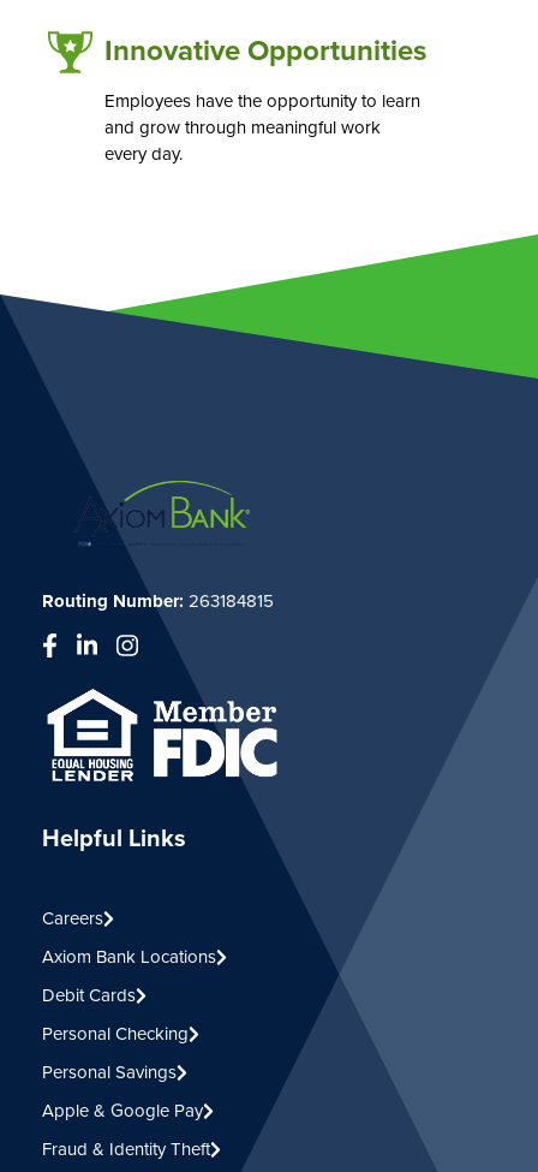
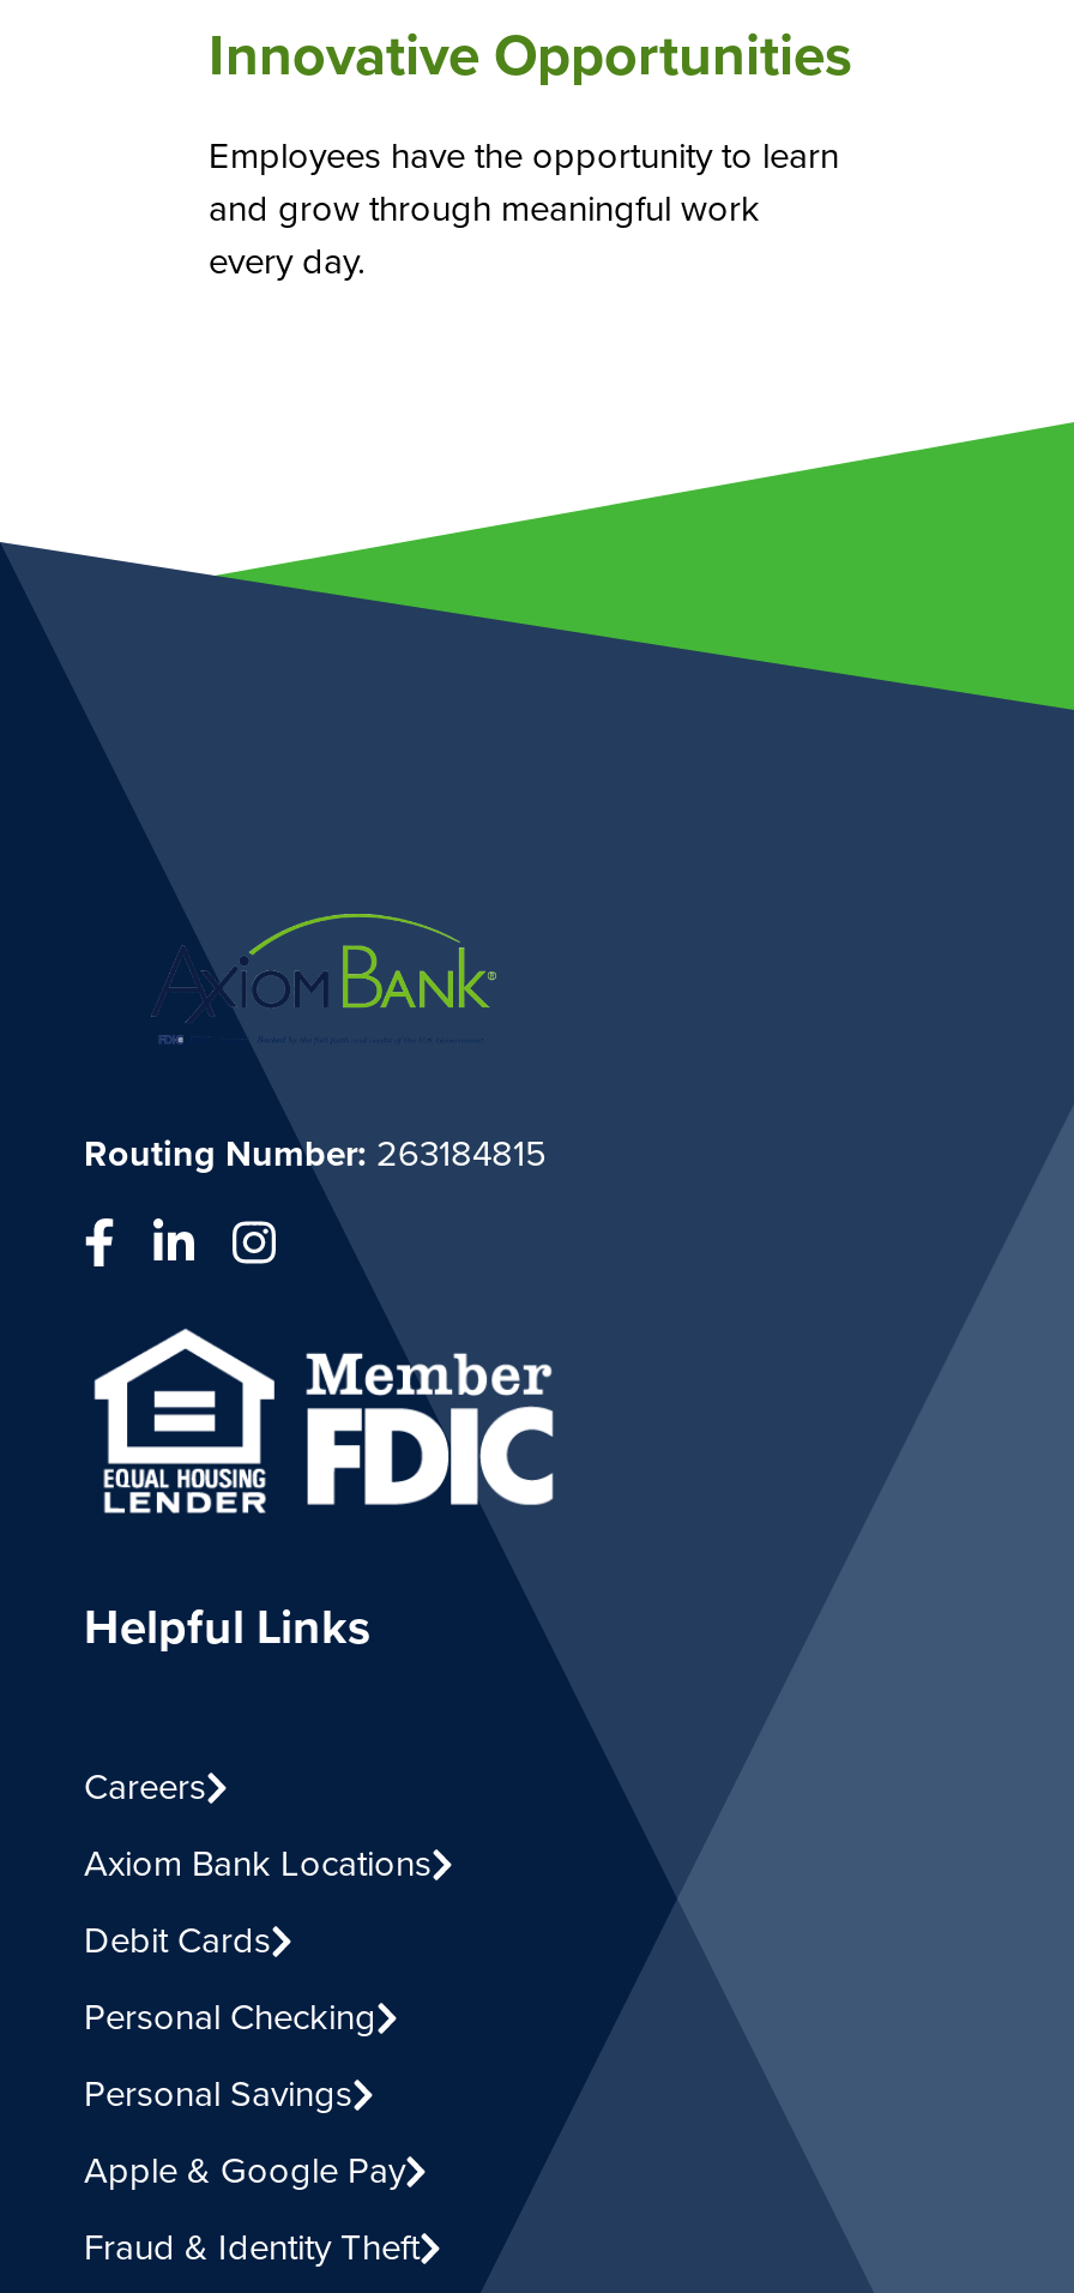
[47,30,94,75] [image] -> none

